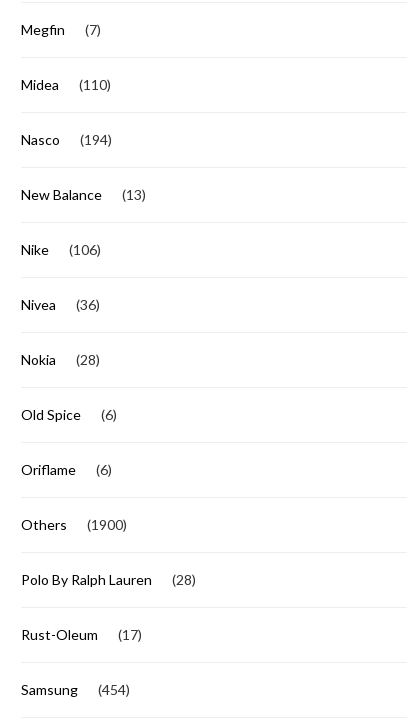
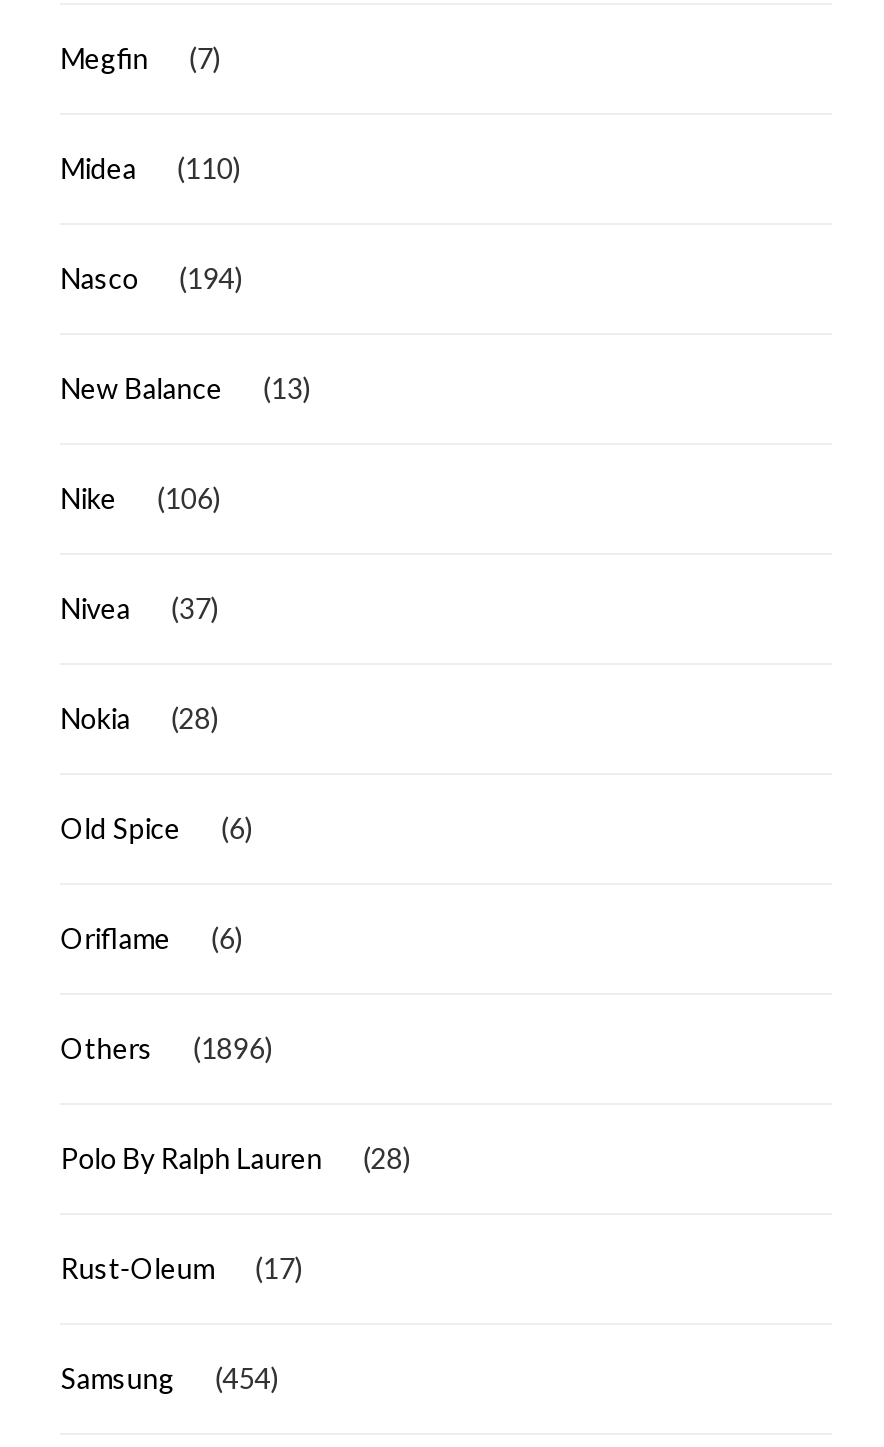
[21,296,100,313] Nivea (36) -> [60,591,218,625] Nivea (37)
[21,516,127,533] Others (1900) -> [60,1031,272,1065] Others (1896)

